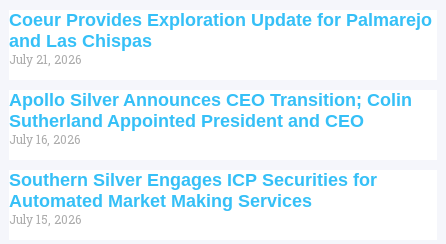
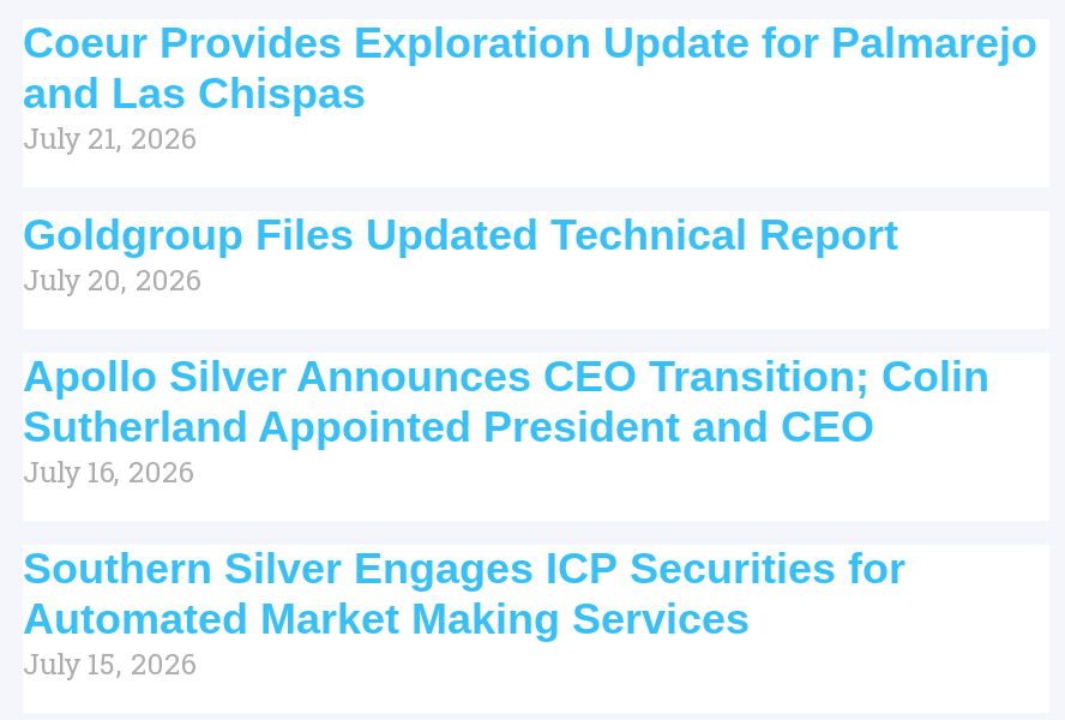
none -> [23,210,898,296] Goldgroup Files Updated Technical Report | July 20, 2026

